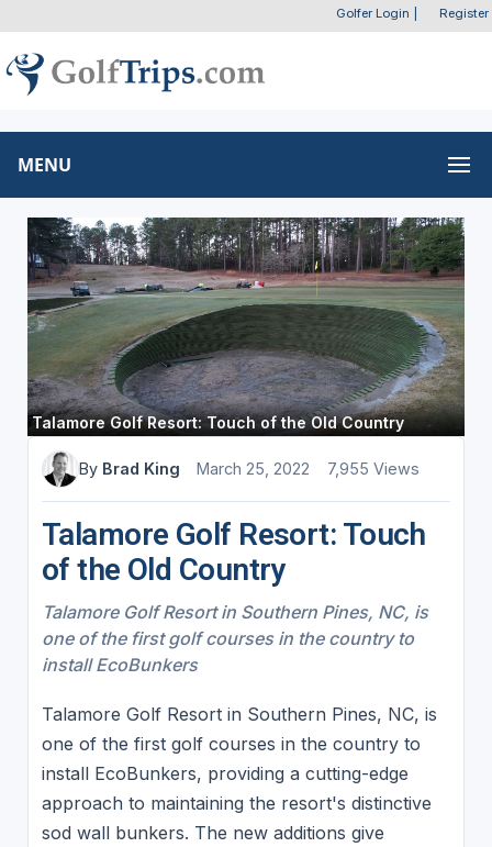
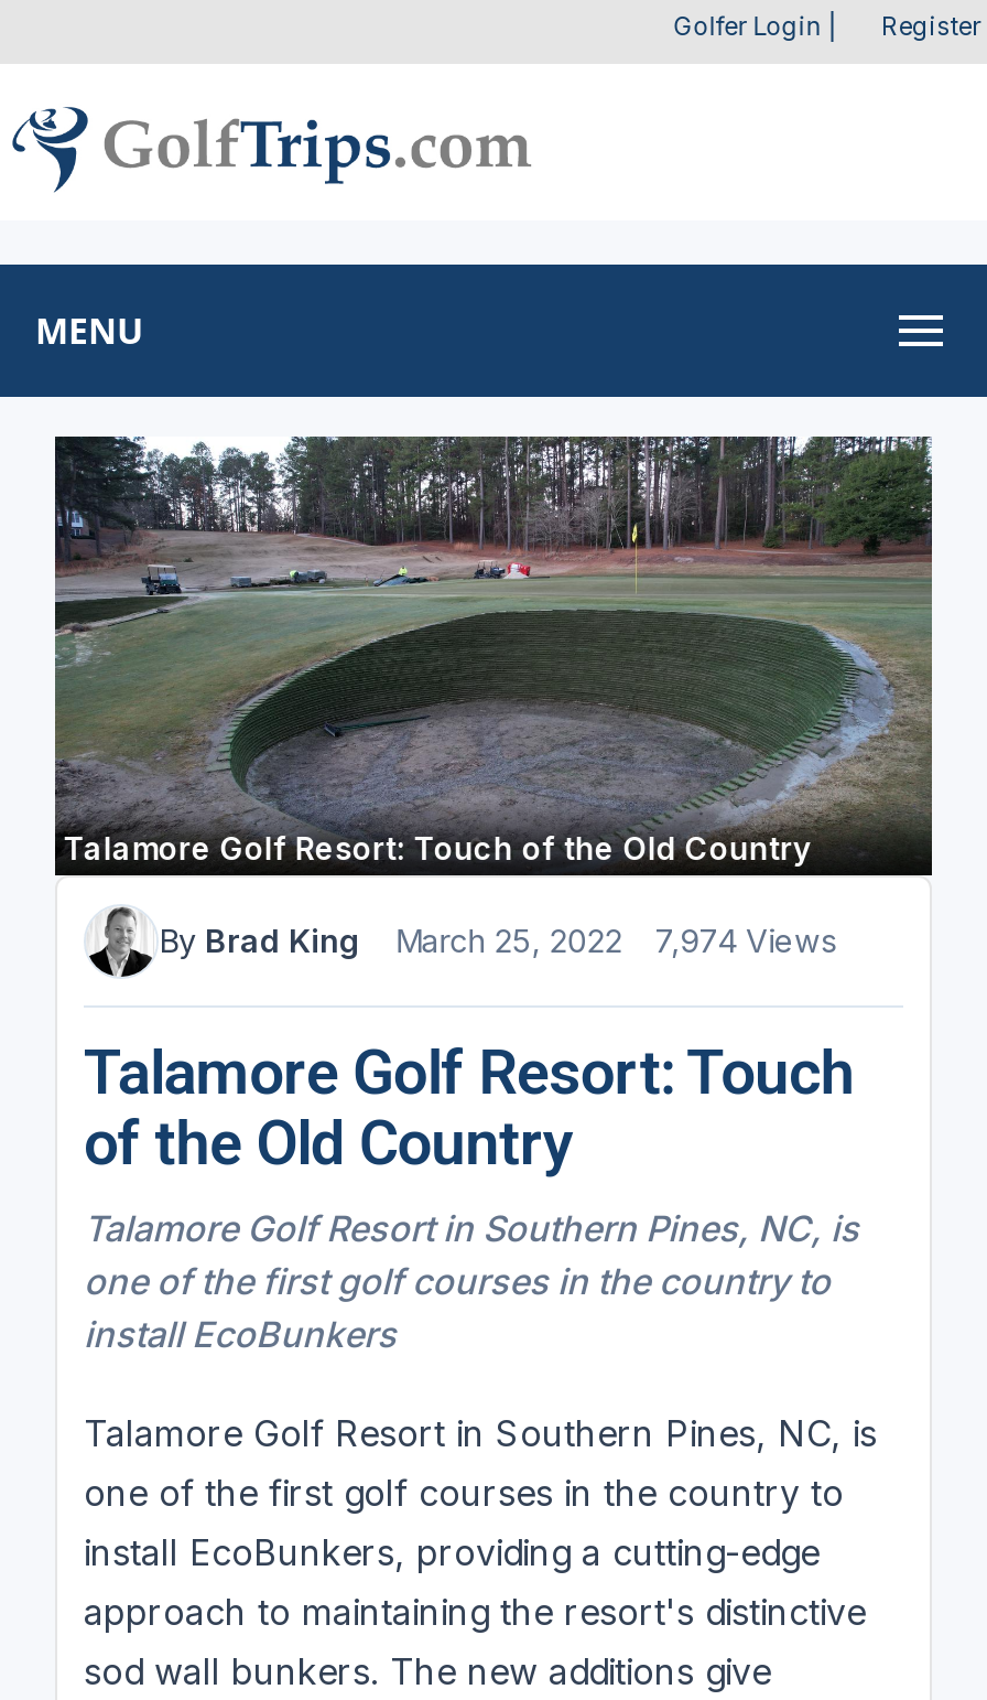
[79,459,419,477] By Brad King March 25, 2022 7,955 Views -> [159,921,838,958] By Brad King March 25, 2022 7,974 Views

